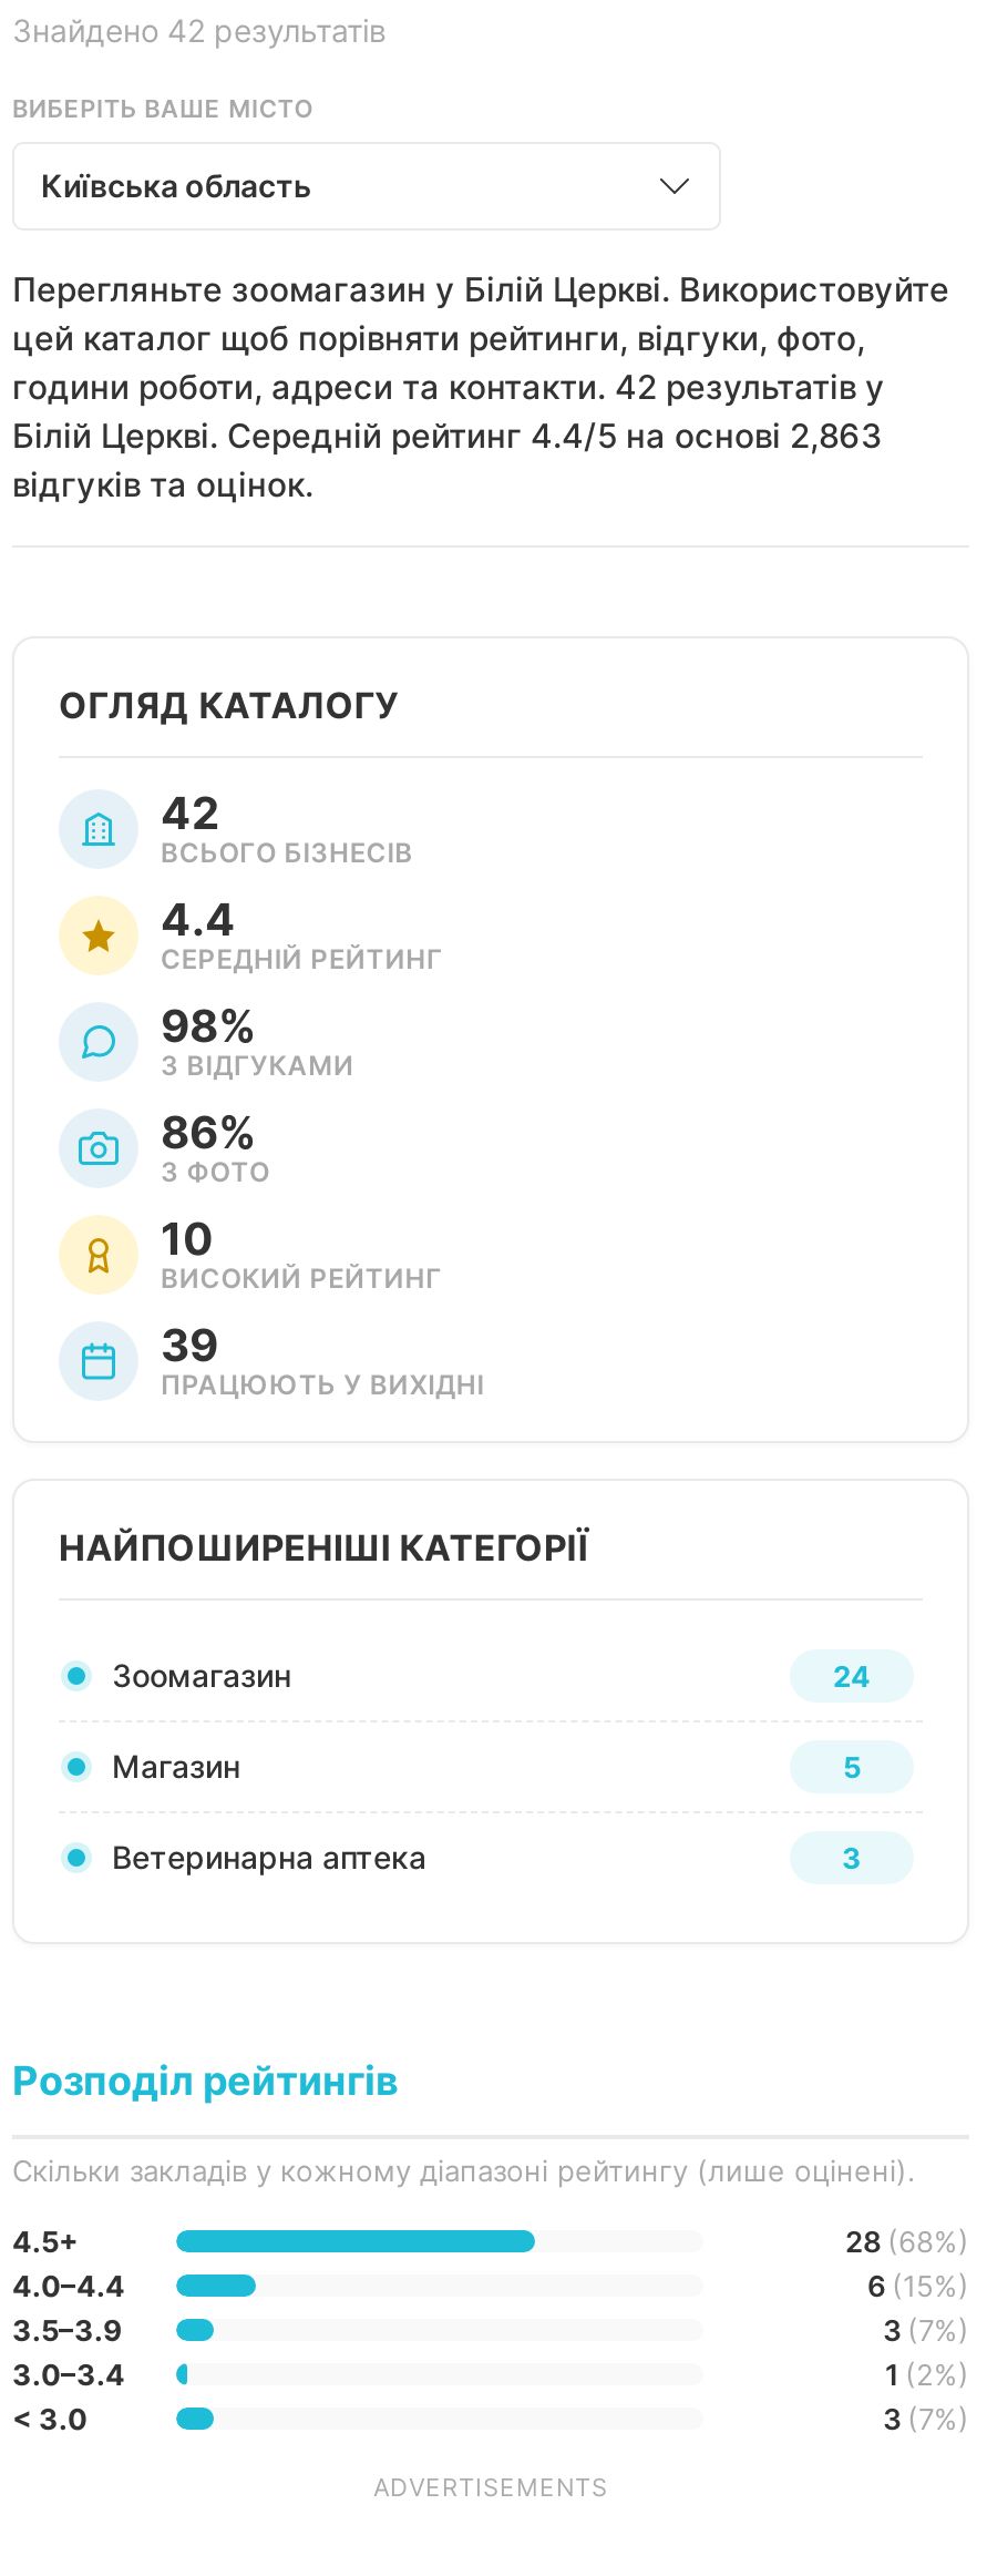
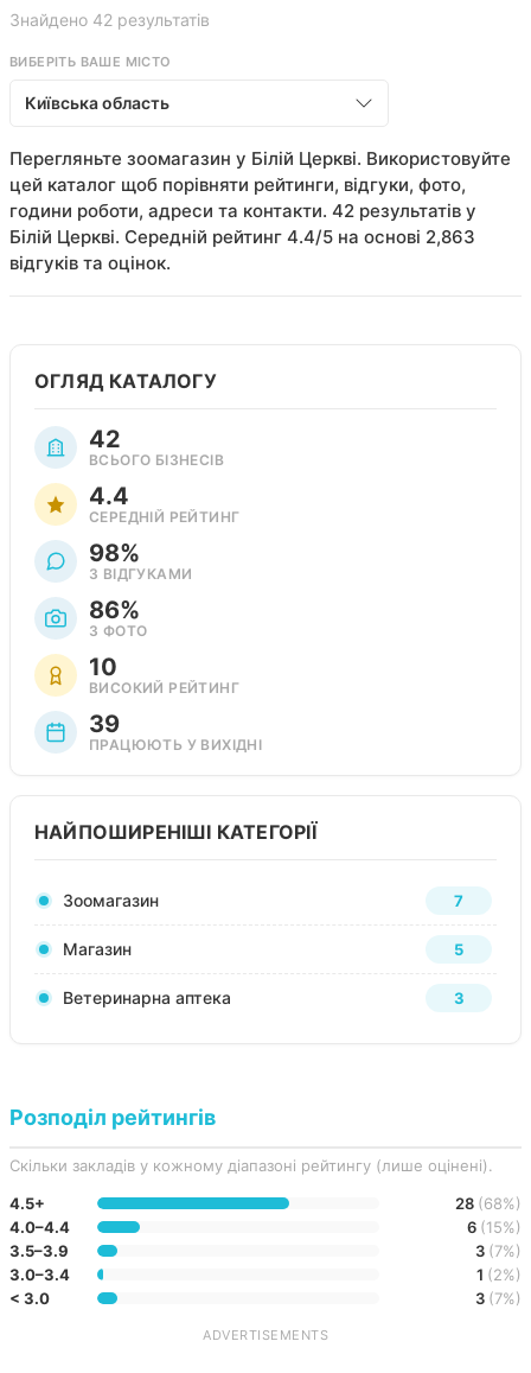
[833,1658,871,1694] 24 -> [454,891,463,910] 7

